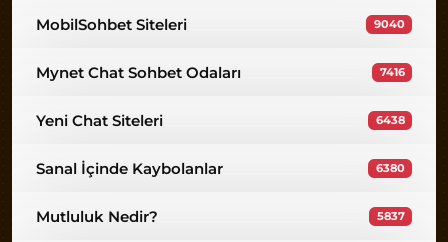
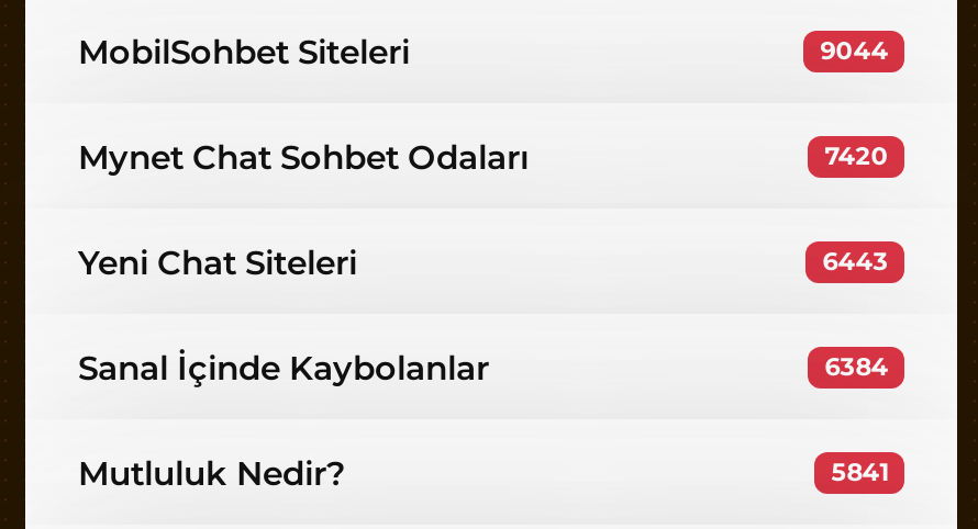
[374,17,405,31] 9040 -> [820,35,888,66] 9044
[380,65,405,79] 7416 -> [825,140,888,171] 7420
[376,113,405,127] 6438 -> [822,246,888,277] 6443
[376,161,405,175] 6380 -> [825,351,888,382] 6384
[377,209,405,223] 5837 -> [831,457,888,487] 5841

